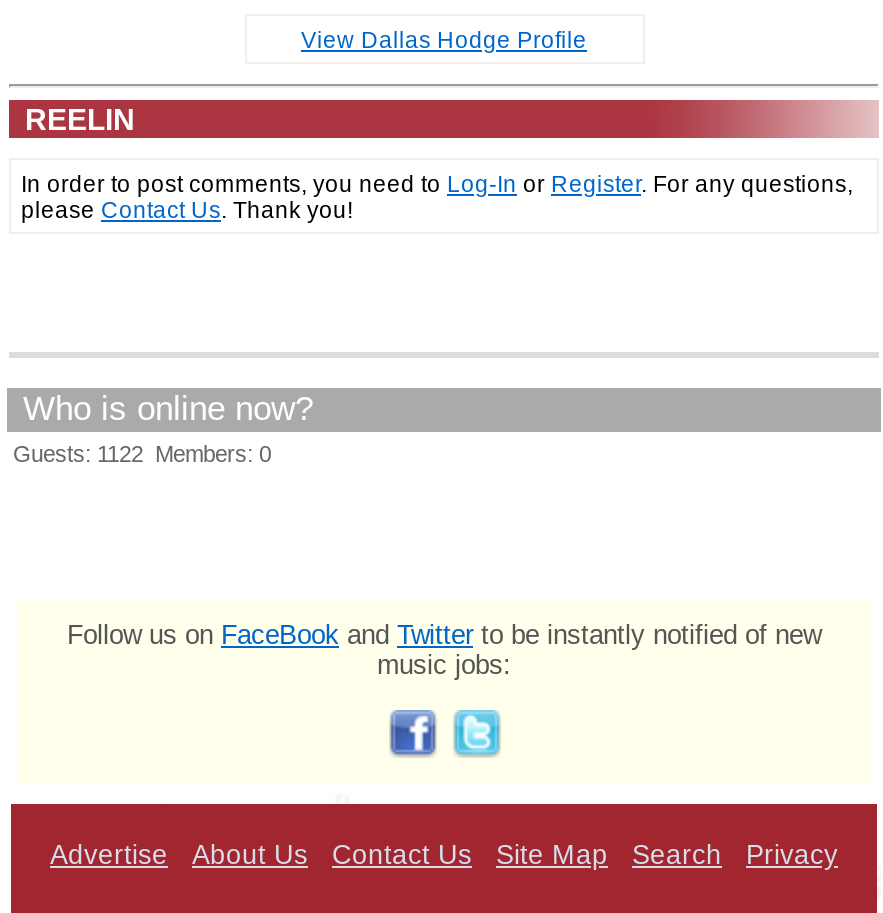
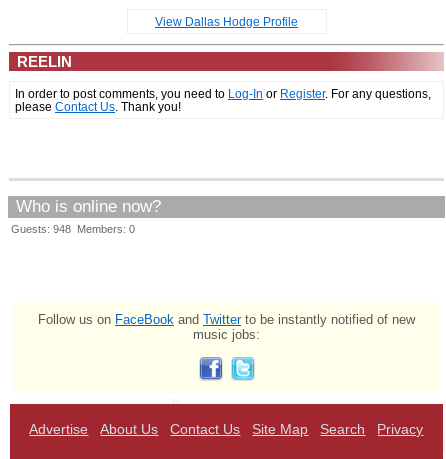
[13,442,271,466] Guests: 1122 Members: 0 -> [11,223,135,235] Guests: 948 Members: 0

